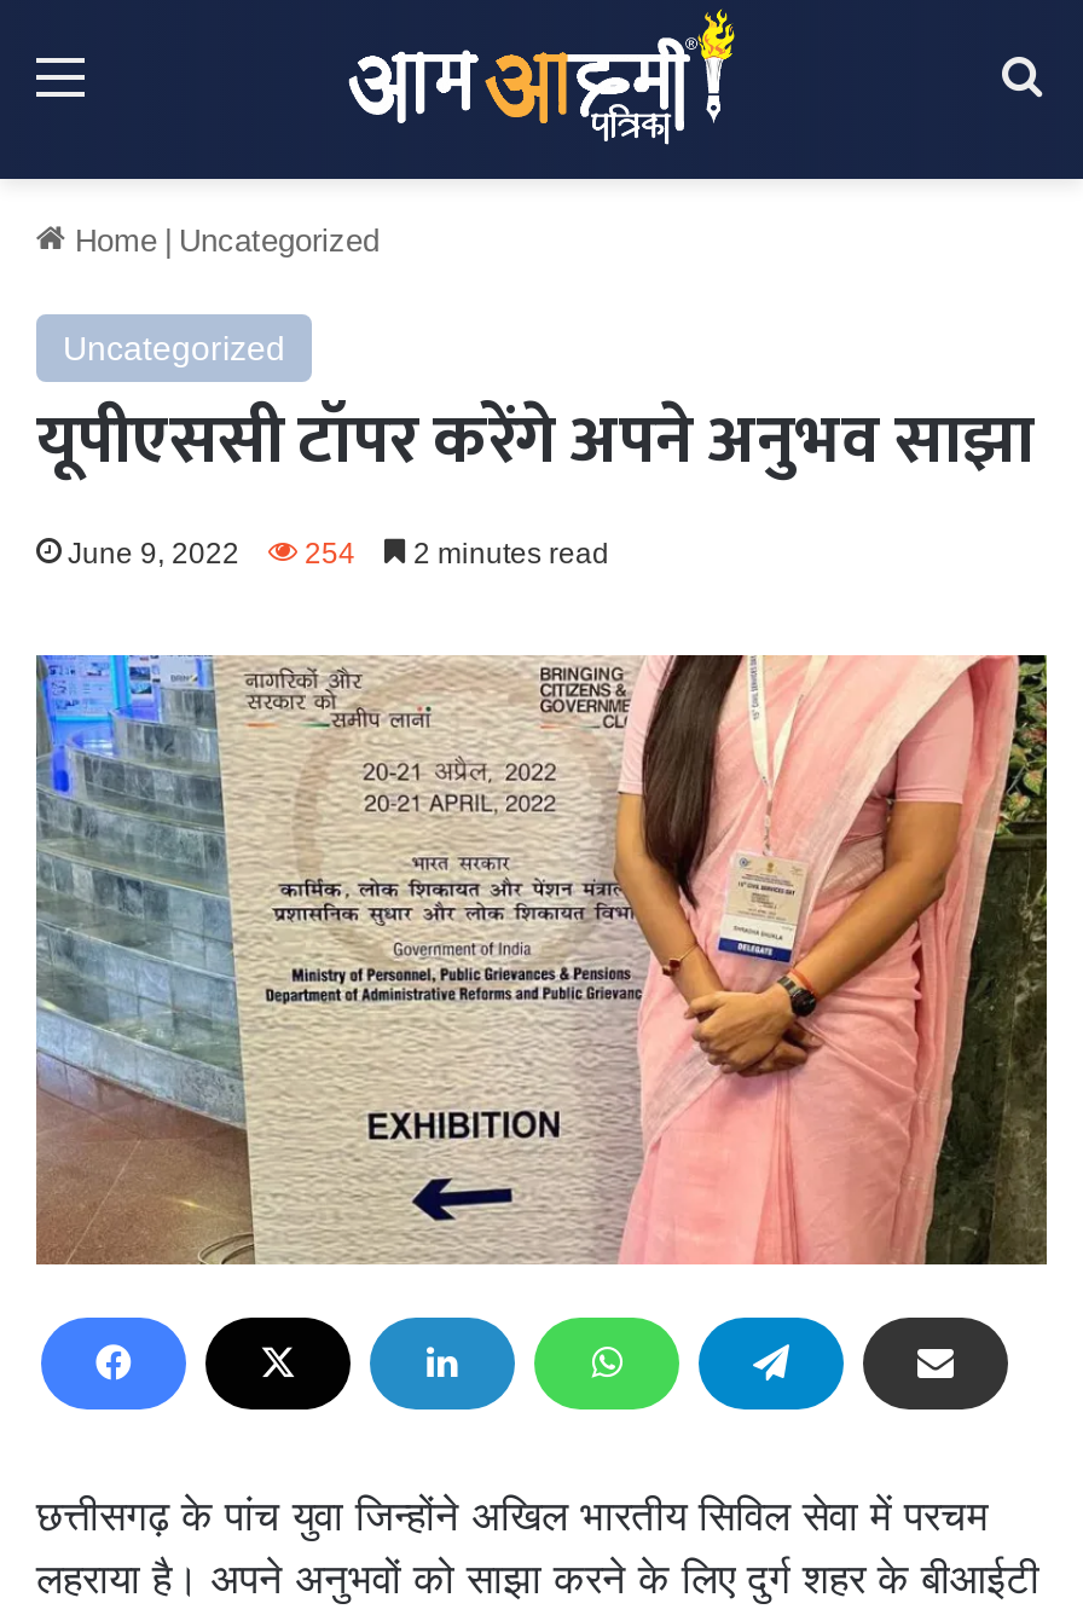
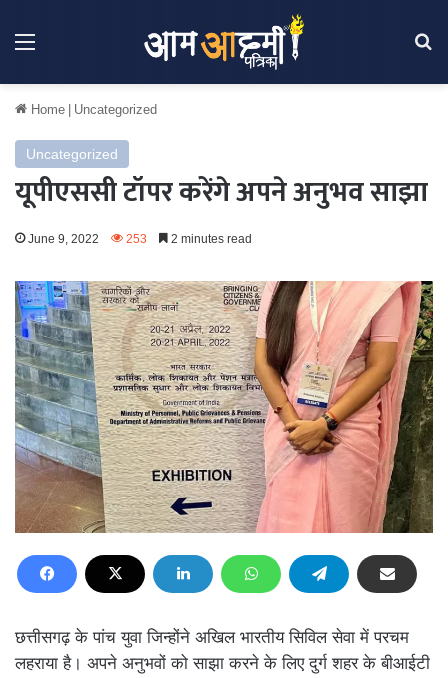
[68,537,609,571] June 9, 2022 254 2 minutes read -> [28,232,252,246] June 9, 2022 253 2 minutes read

